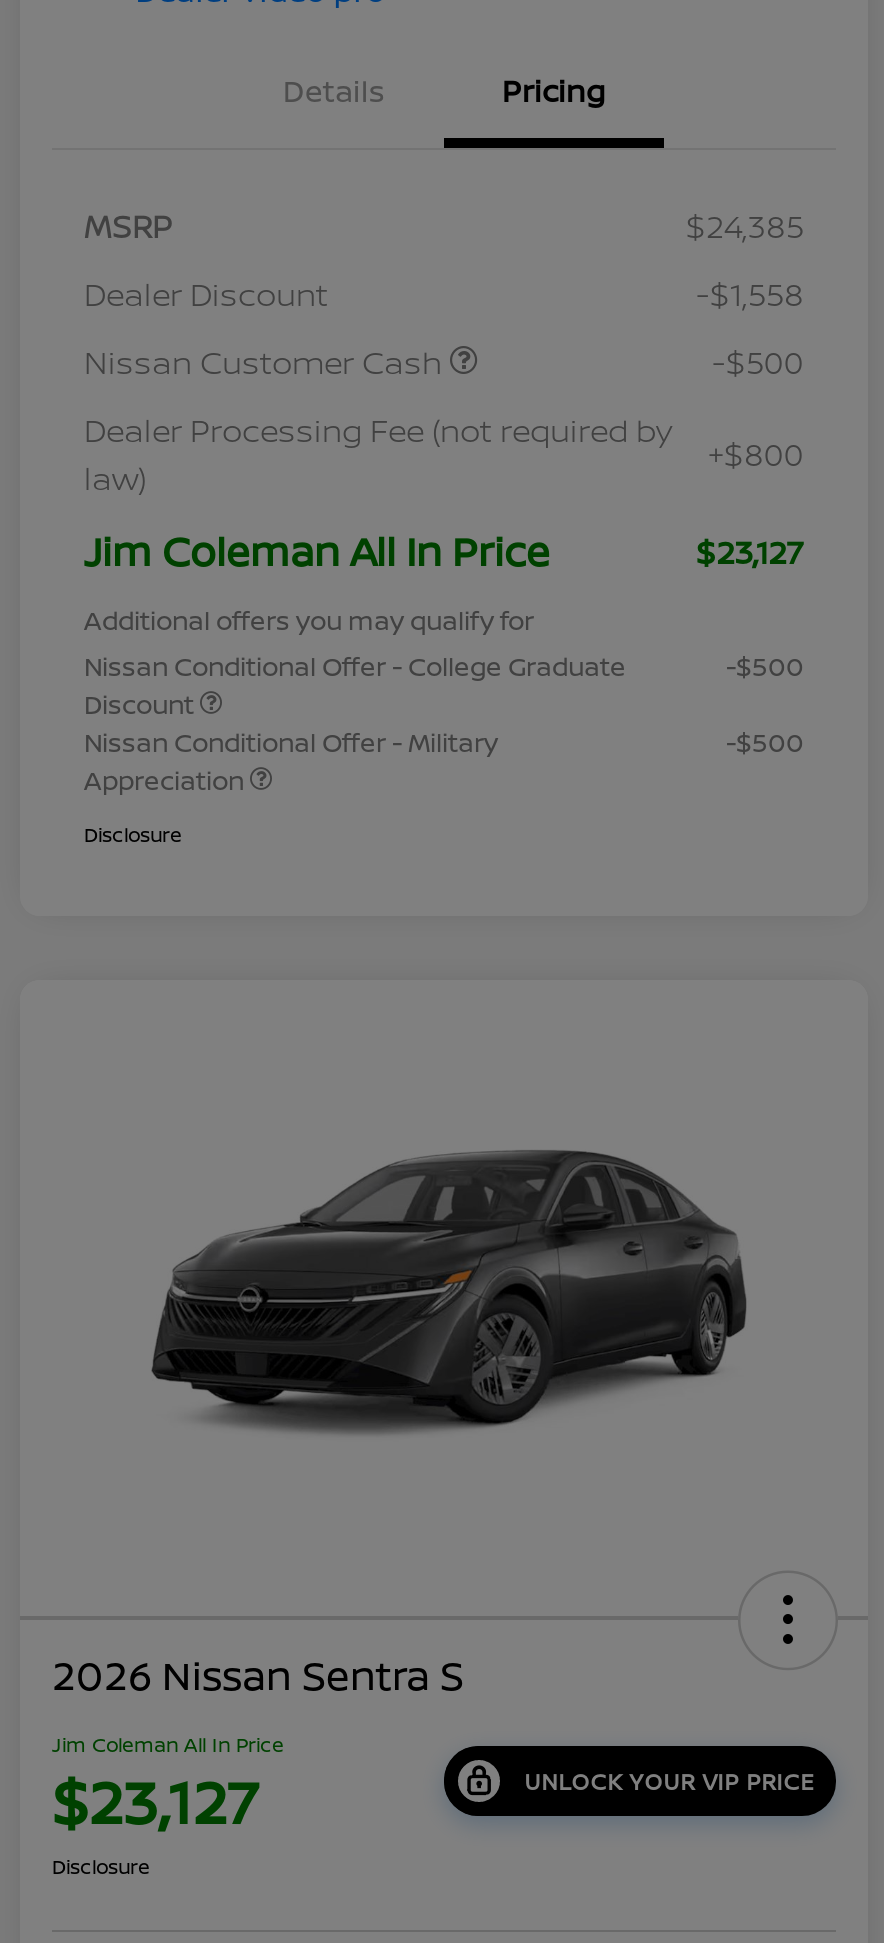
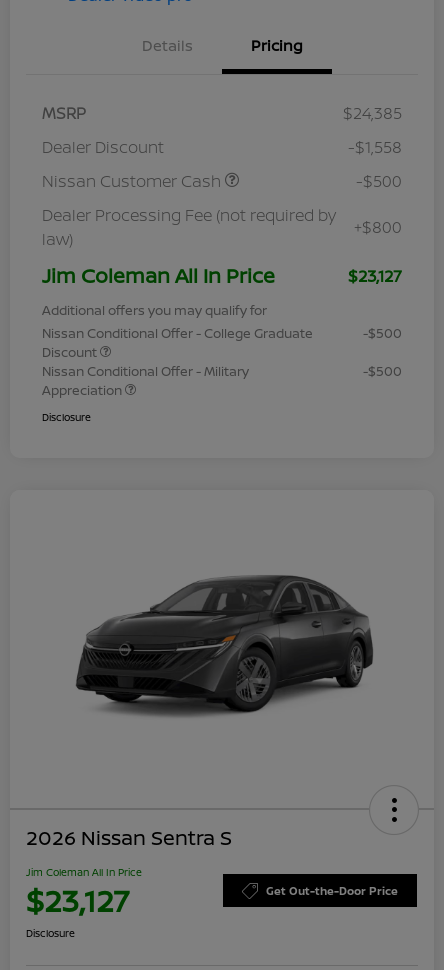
[524,1766,816,1796] UNLOCK YOUR VIP PRICE -> [266,883,398,898] Get Out-the-Door Price

